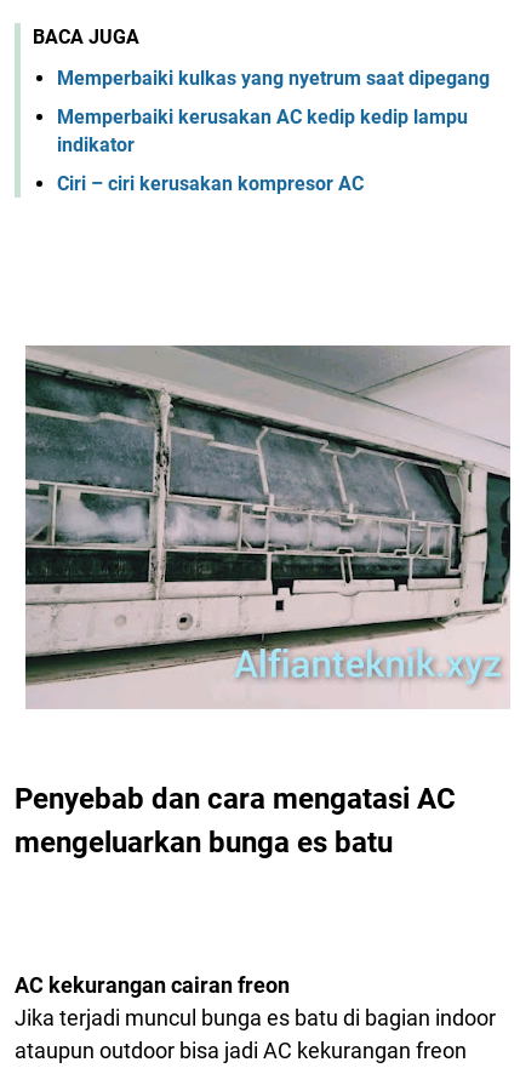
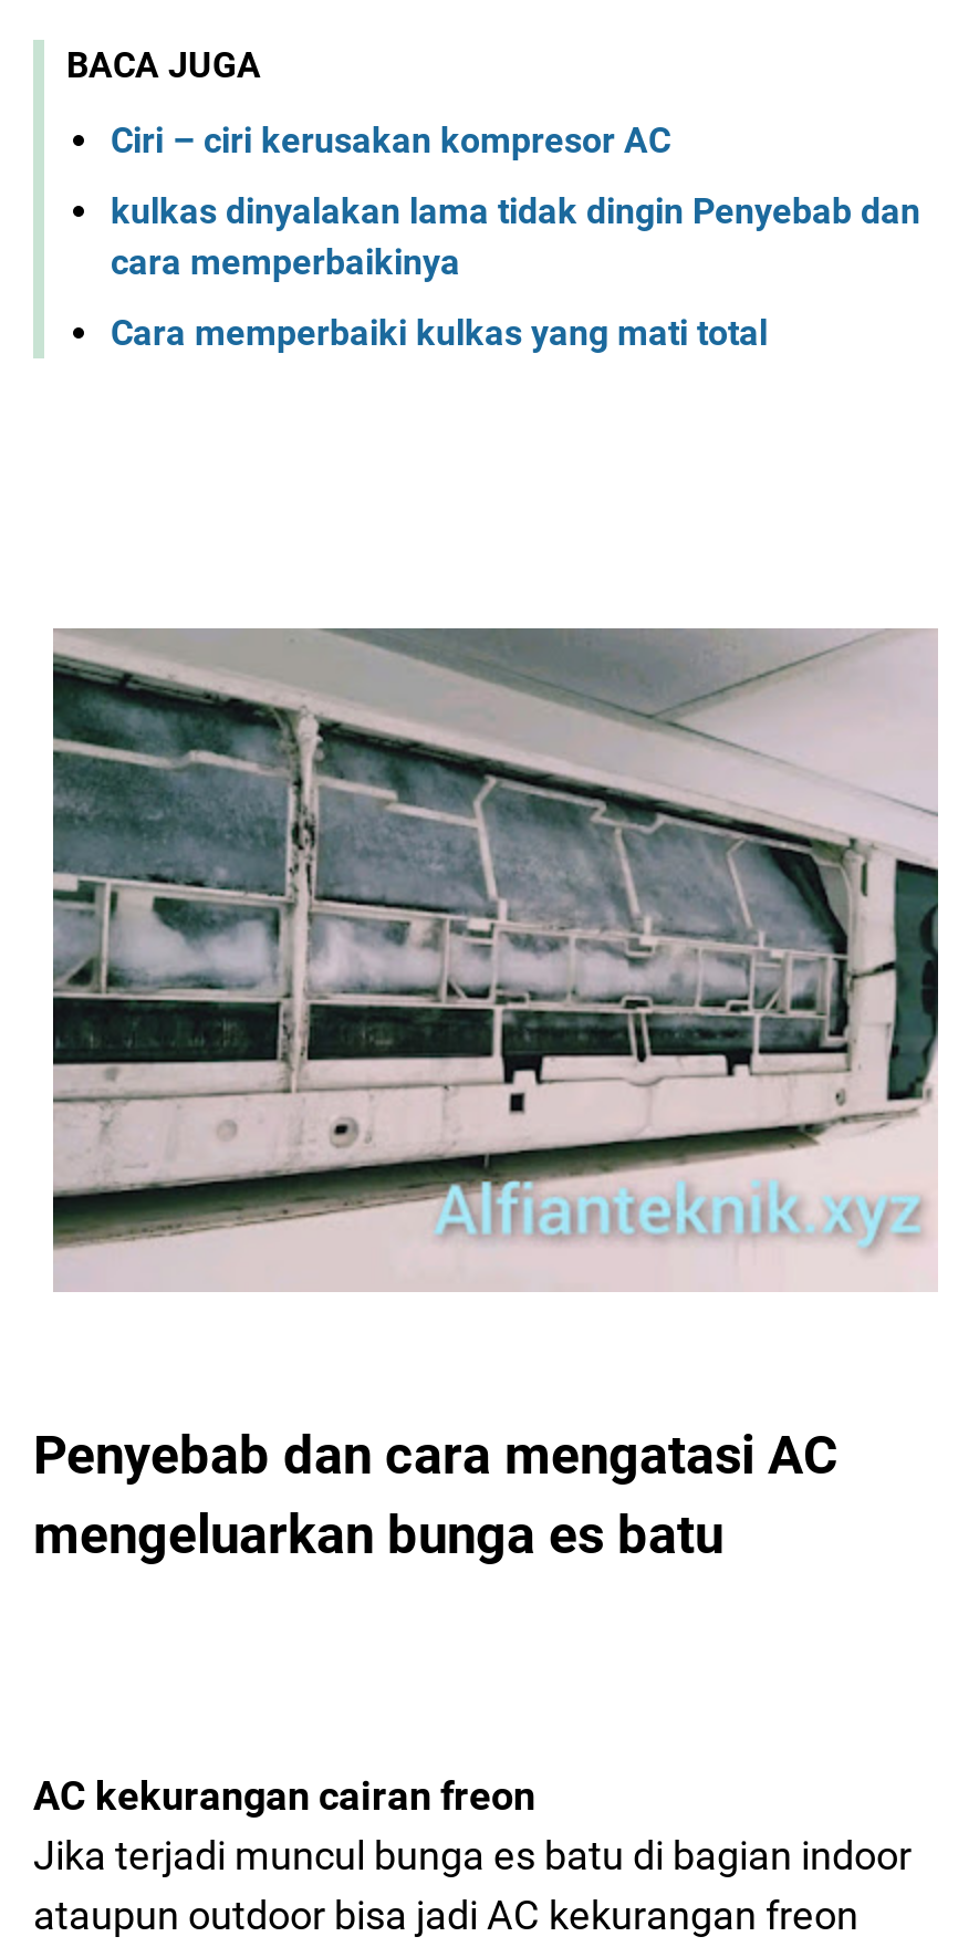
[57,67,490,157] Memperbaiki kulkas yang nyetrum saat dipegang | Memperbaiki kerusakan AC kedip kedip lampu | indikator -> none
moved [57,172,364,195] -> [111,120,670,162]: Ciri – ciri kerusakan kompresor AC
none -> [111,191,920,354] kulkas dinyalakan lama tidak dingin Penyebab dan | cara memperbaikinya | Cara memperbaiki kulkas yang mati total

